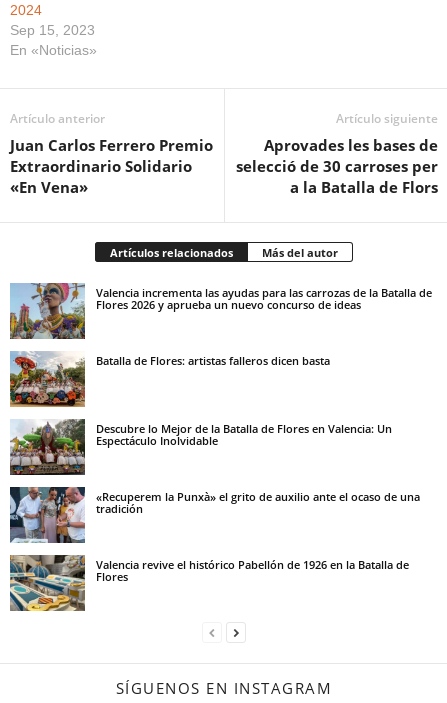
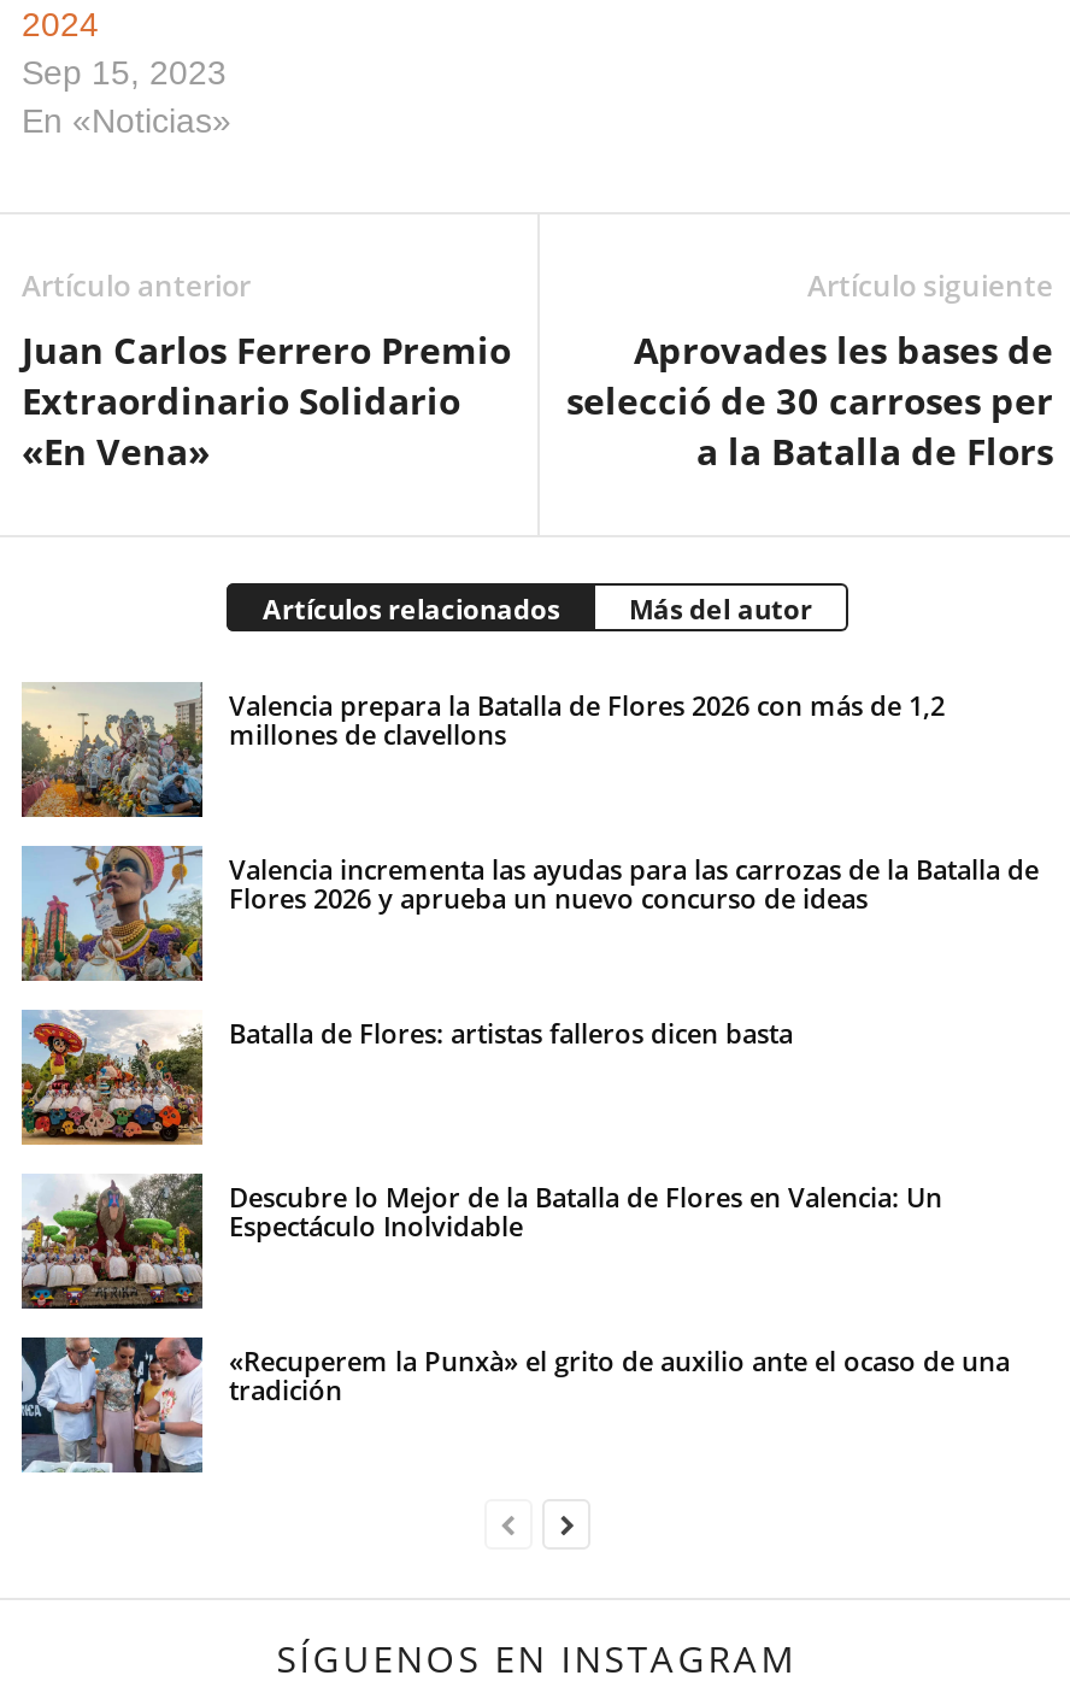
none -> [19,682,945,819] [image] | Valencia prepara la Batalla de Flores 2026 con más de 1,2 | millones de clavellons
moved [8,281,432,516] -> [17,841,1039,1407]: [image] | Valencia incrementa las ayudas para las carrozas de la Batalla de | Flores 2026 y aprueba un nuevo concurso de ideas | Batalla de Flores: artistas falleros dicen basta | Descubre lo Mejor de la Batalla de Flores en Valencia: Un | Espectáculo Inolvidable | «Recuperem la Punxà» el grito de auxilio ante el ocaso de una | tradición
[9,554,409,612] [image] | Valencia revive el histórico Pabellón de 1926 en la Batalla de | Flores -> none

